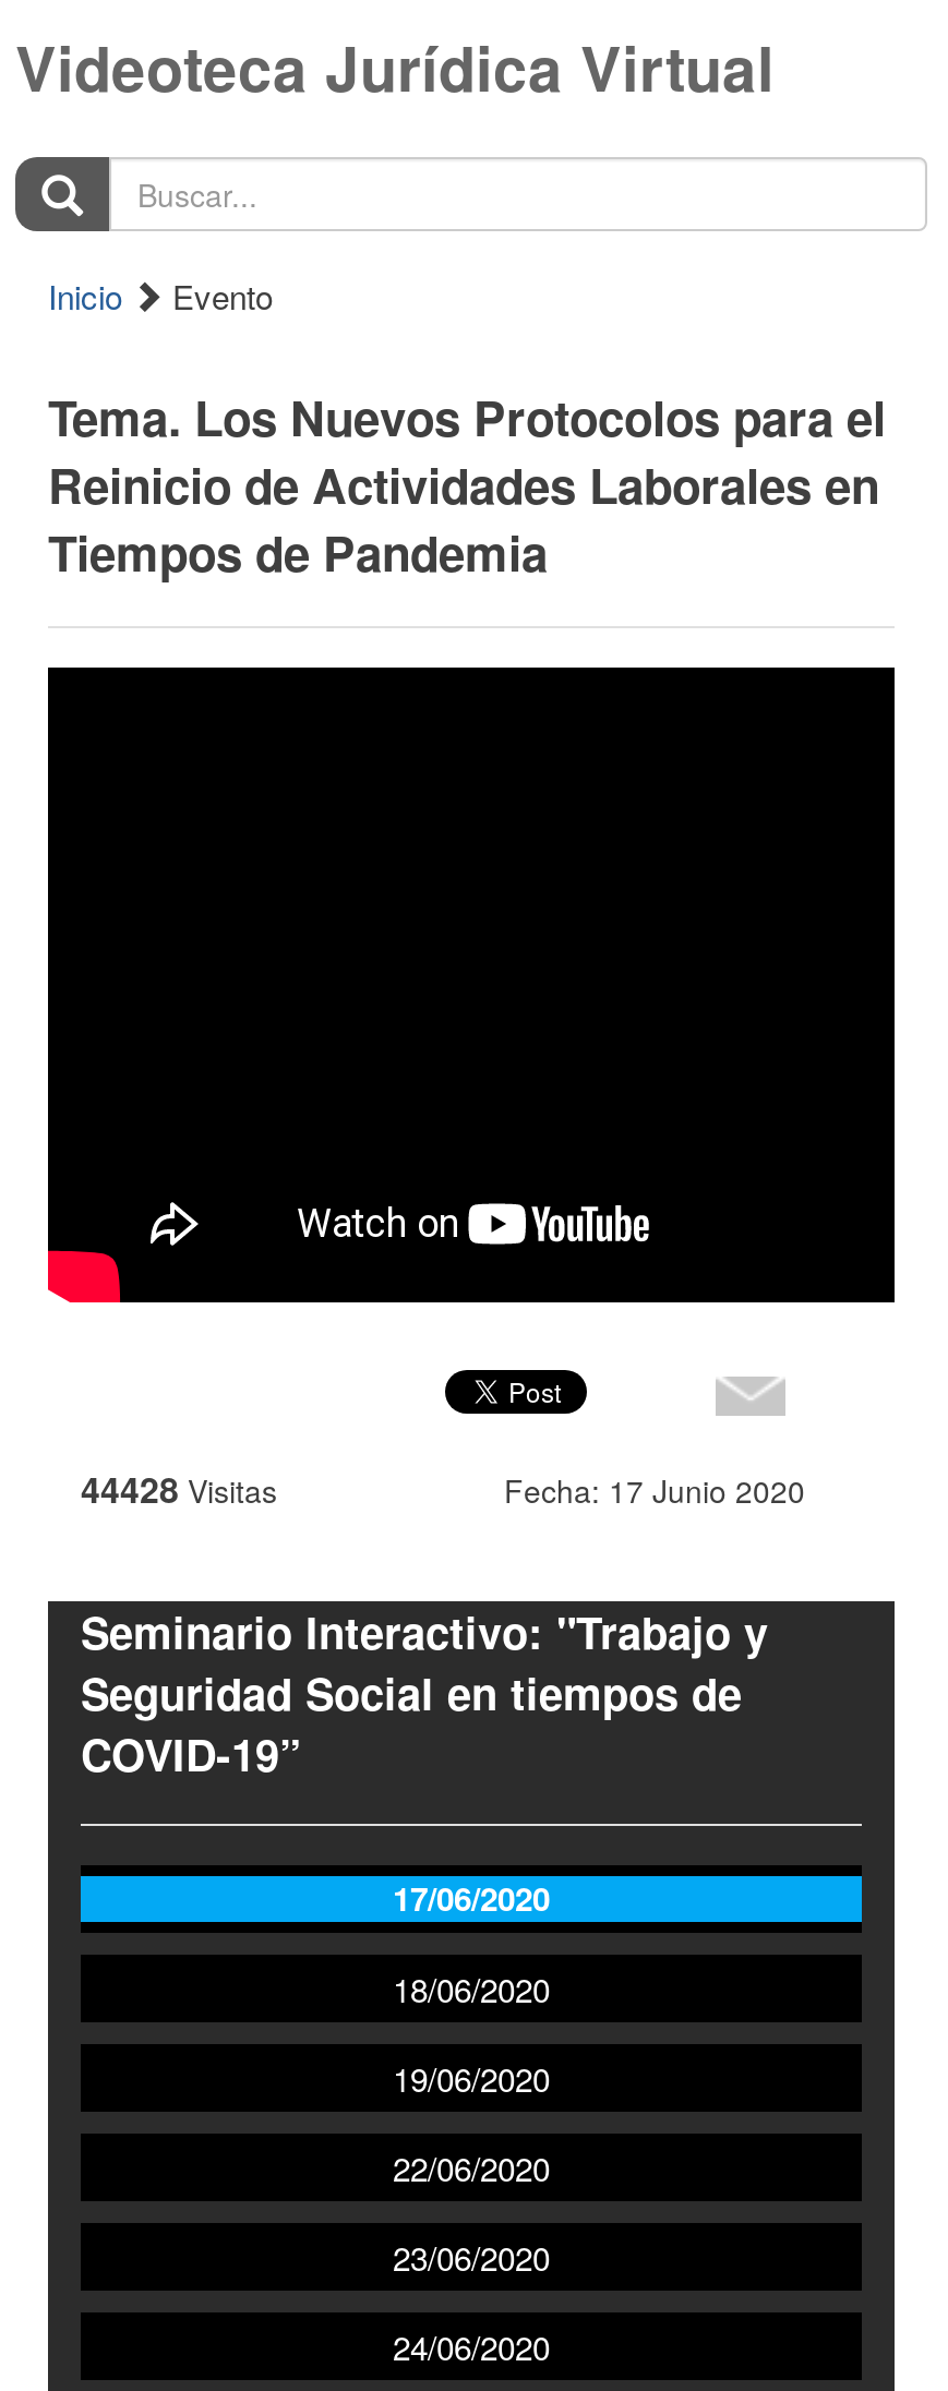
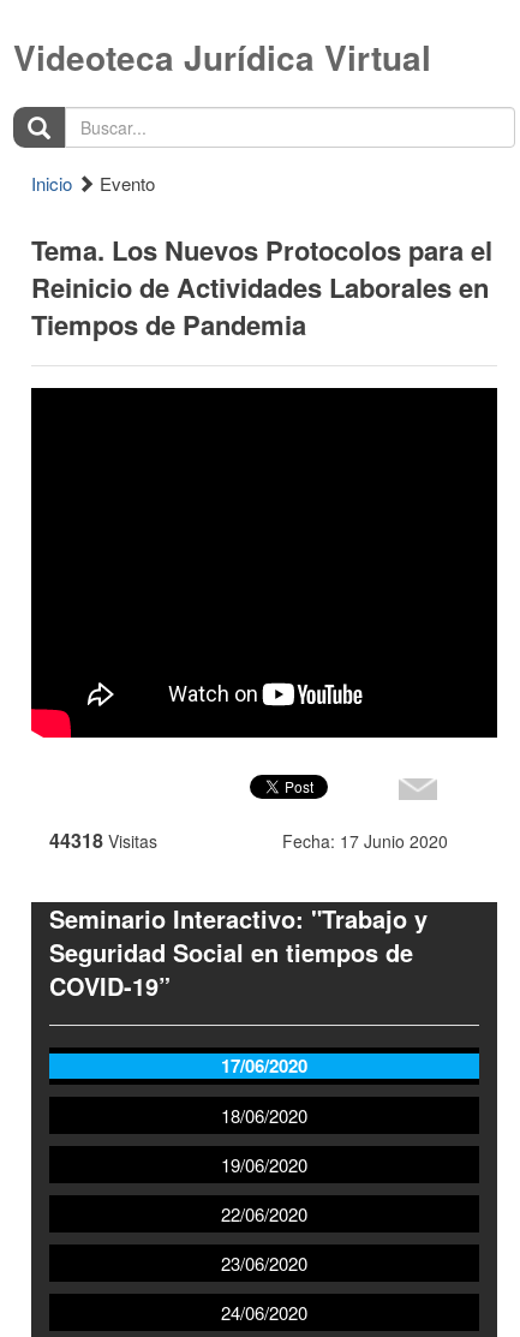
[81,1464,277,1514] 44428 Visitas -> [49,826,157,854] 44318 Visitas

